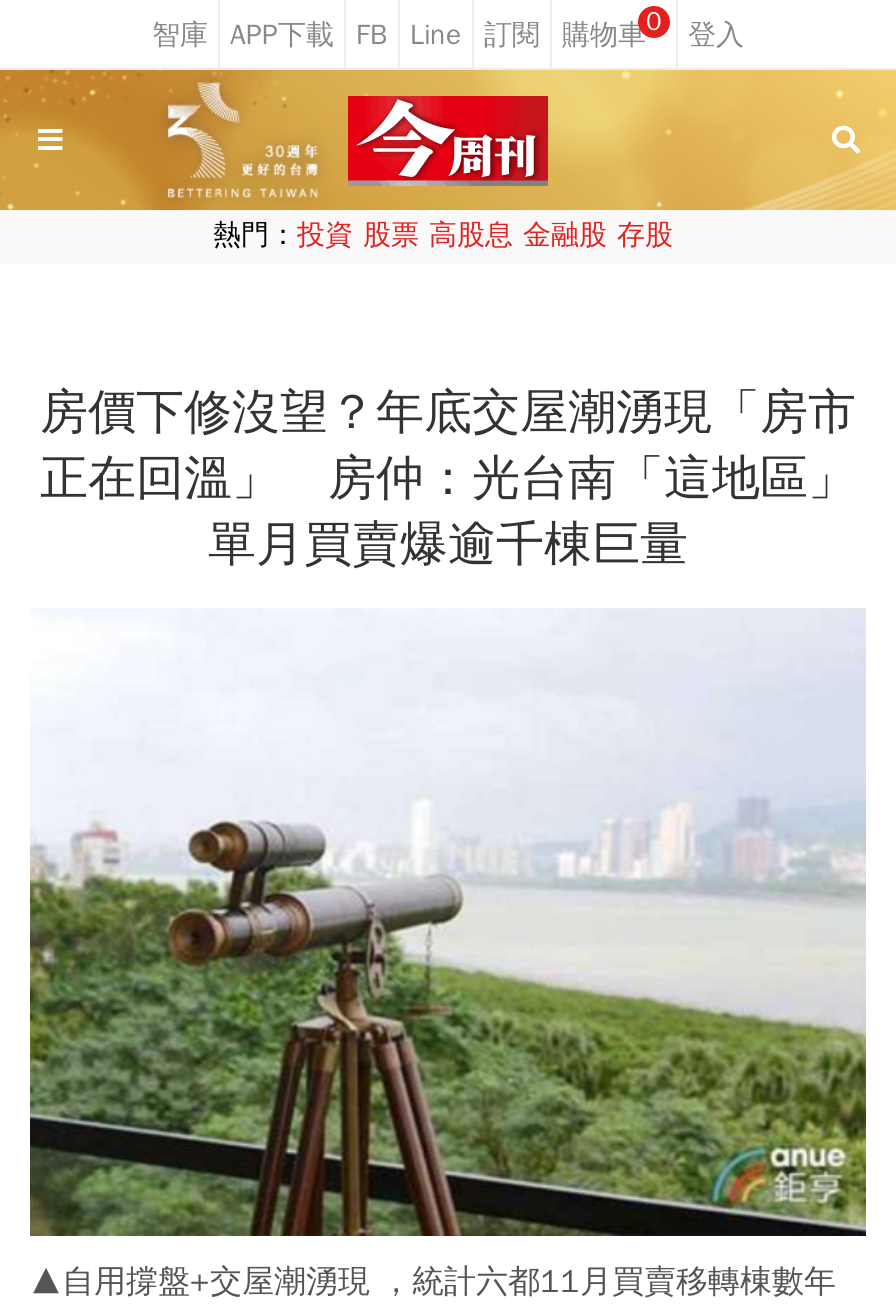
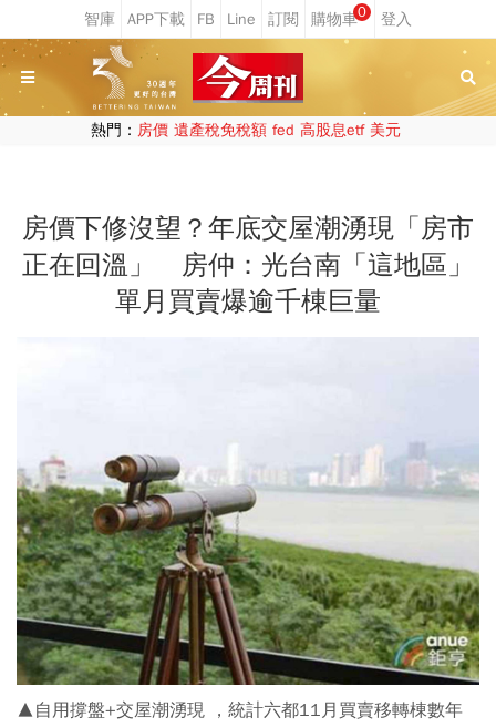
[213,218,673,252] 熱門：投資 股票 高股息 金融股 存股 -> [90,121,400,140] 熱門：房價 遺產稅免稅額 fed 高股息etf 美元

